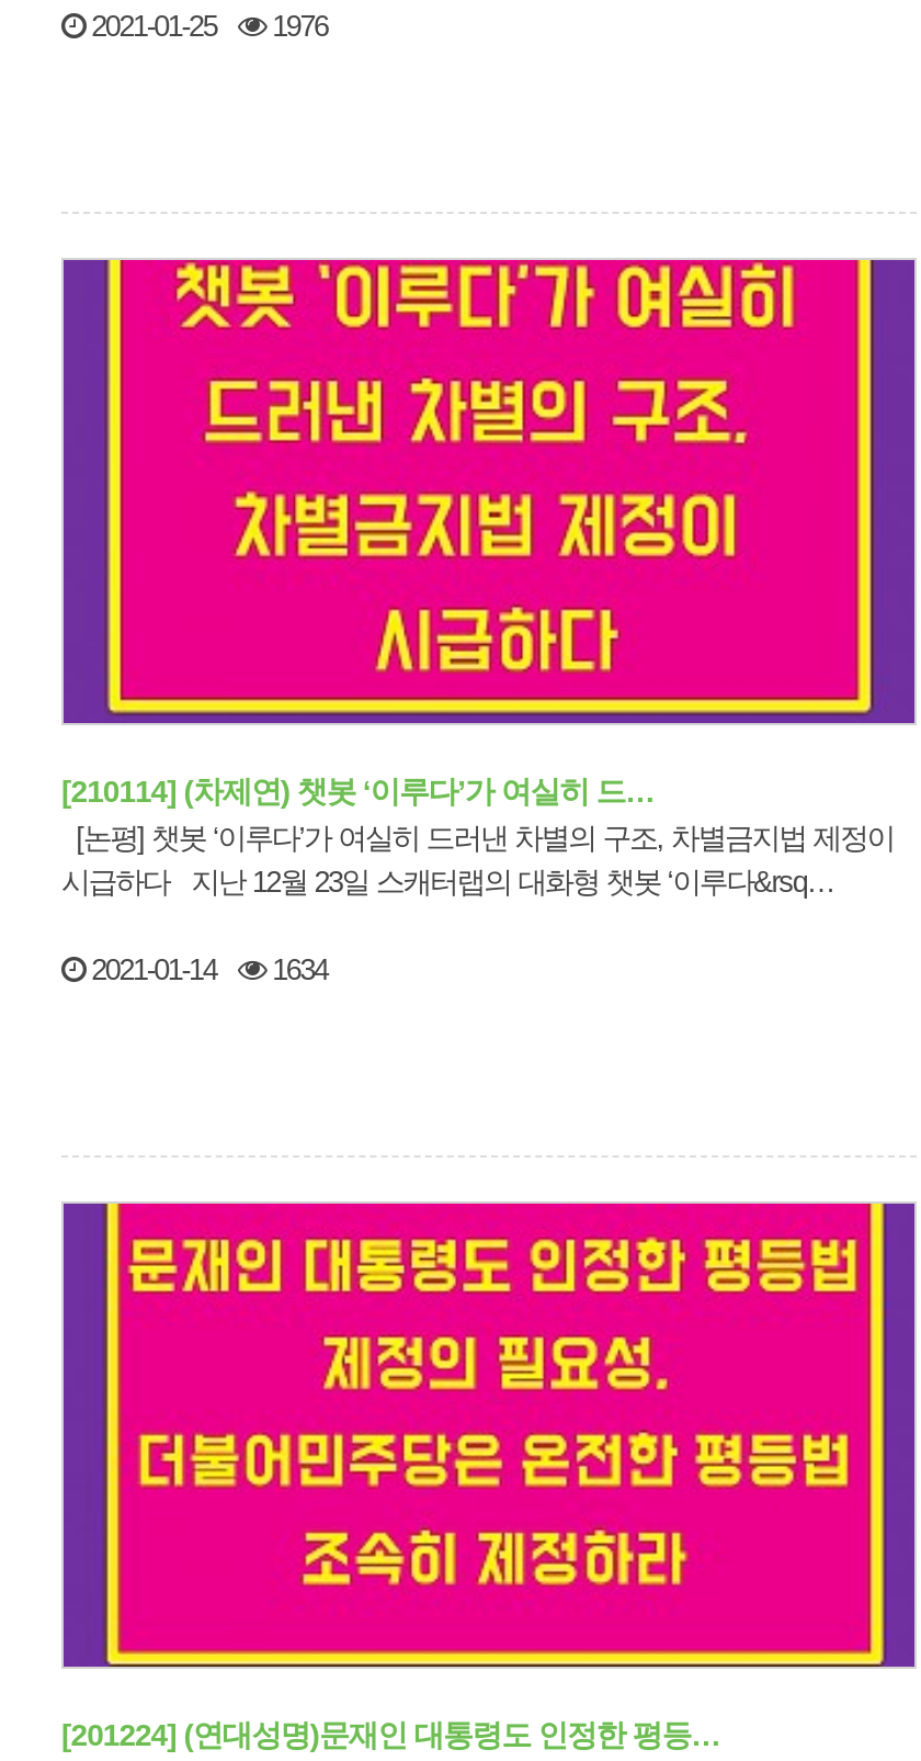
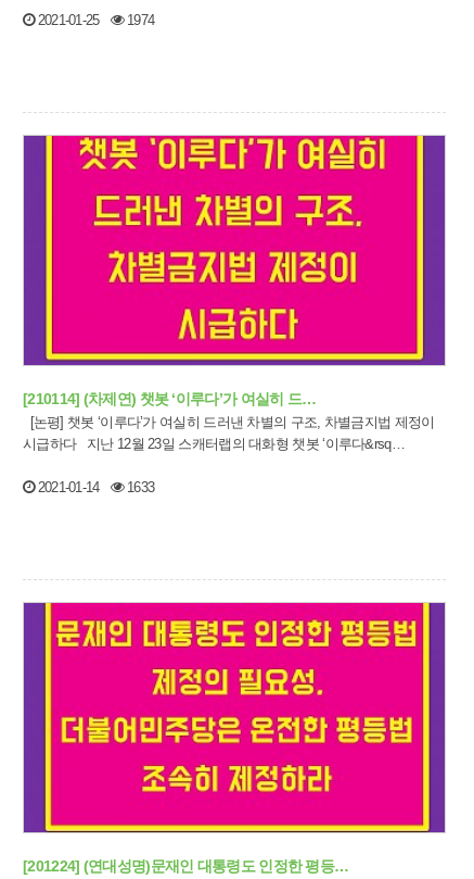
[84,11,327,44] 2021-01-25 1976 -> [34,12,154,29] 2021-01-25 1974
[84,954,327,987] 2021-01-14 1634 -> [34,480,154,496] 2021-01-14 1633

